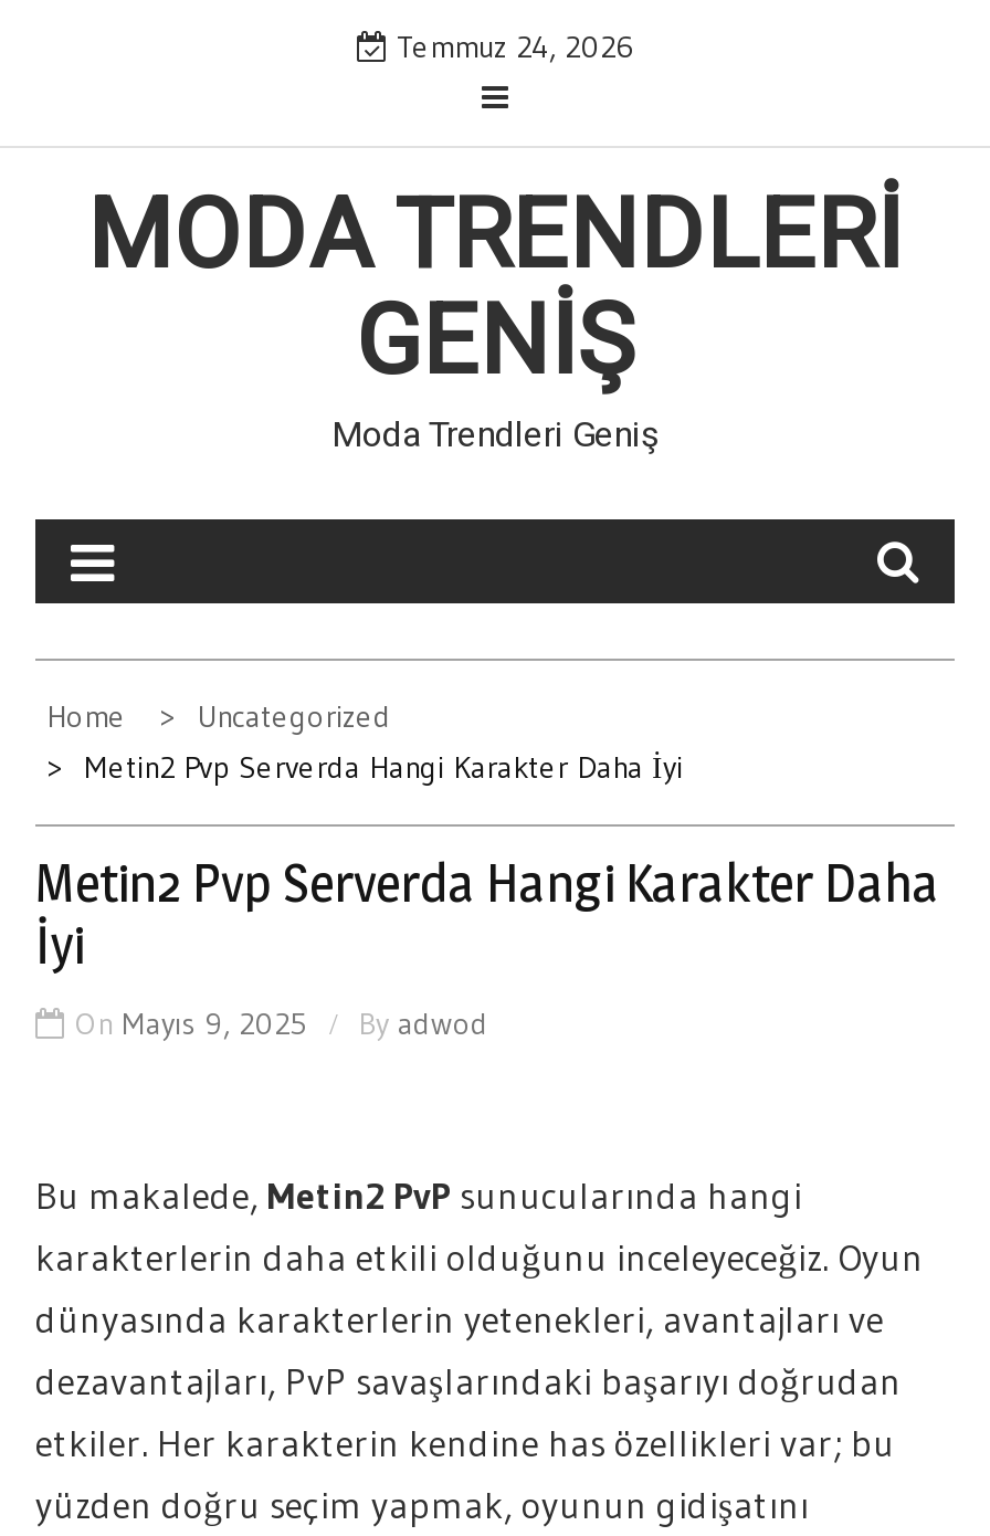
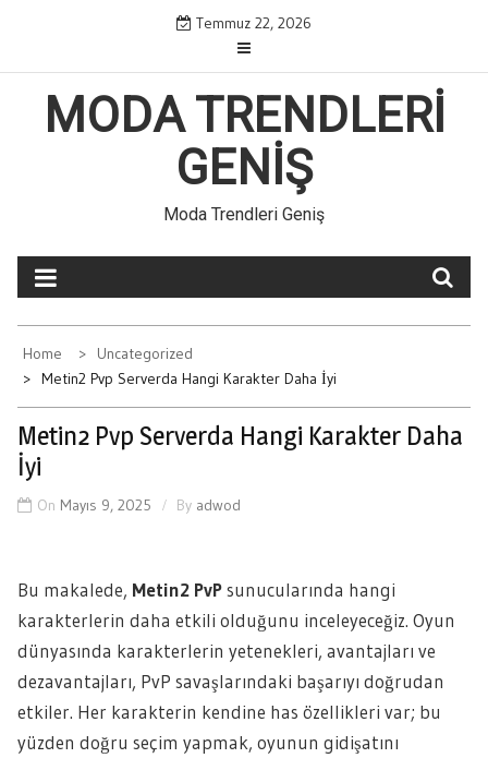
[388,27,633,66] Temmuz 24, 2026 -> [192,13,312,33] Temmuz 22, 2026

